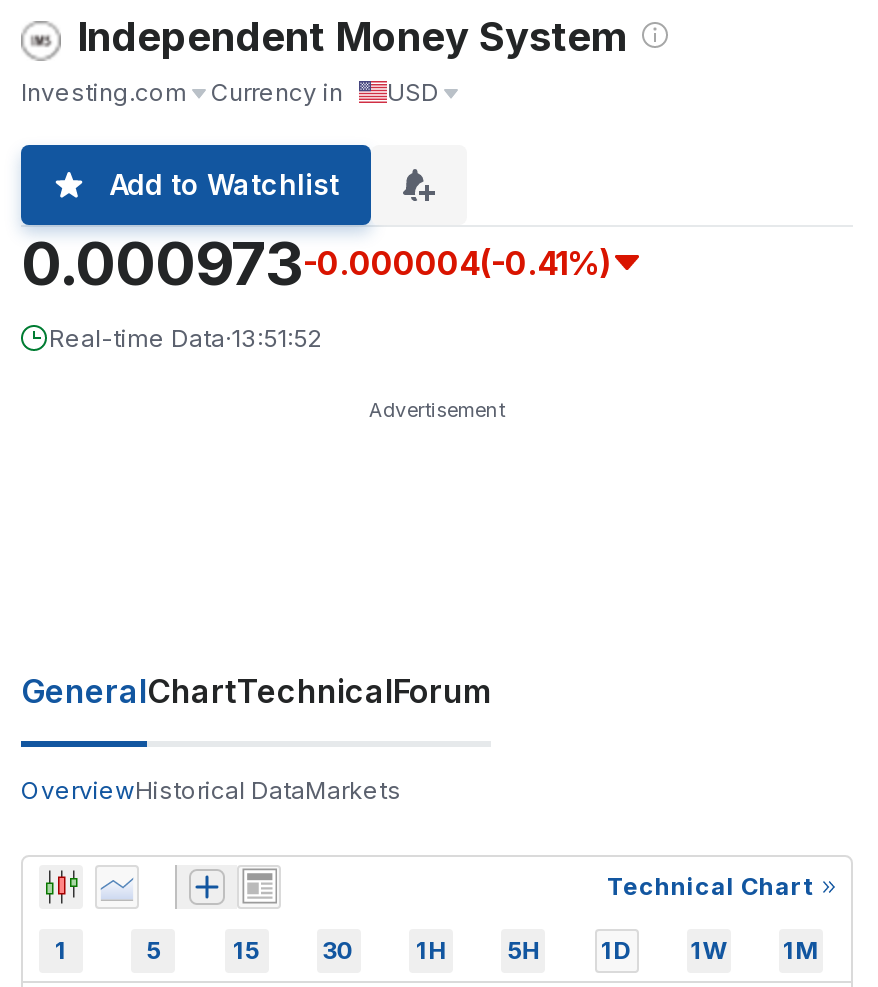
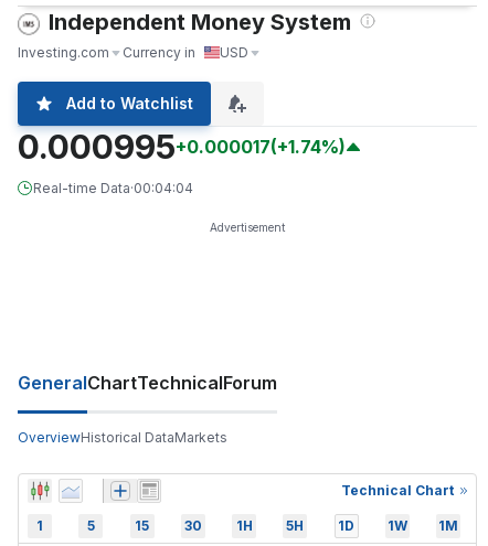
[21,227,611,299] 0.000973-0.000004(-0.41%) -> [18,127,346,166] 0.000995+0.000017(+1.74%)
[49,323,321,353] Real-time Data·13:51:52 -> [33,180,193,196] Real-time Data·00:04:04

